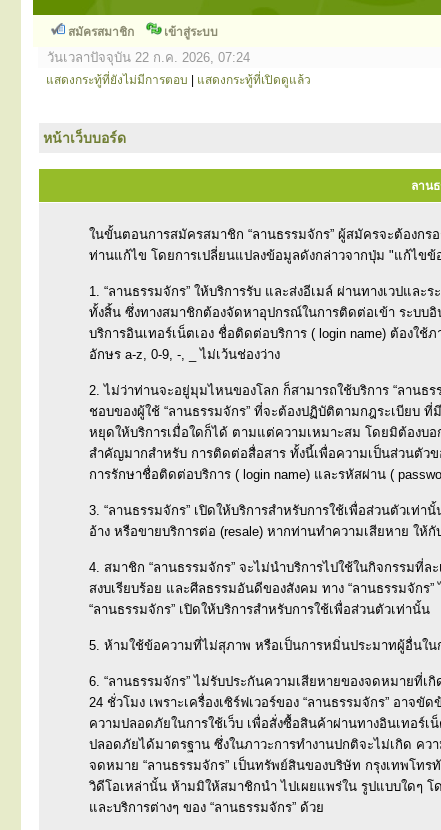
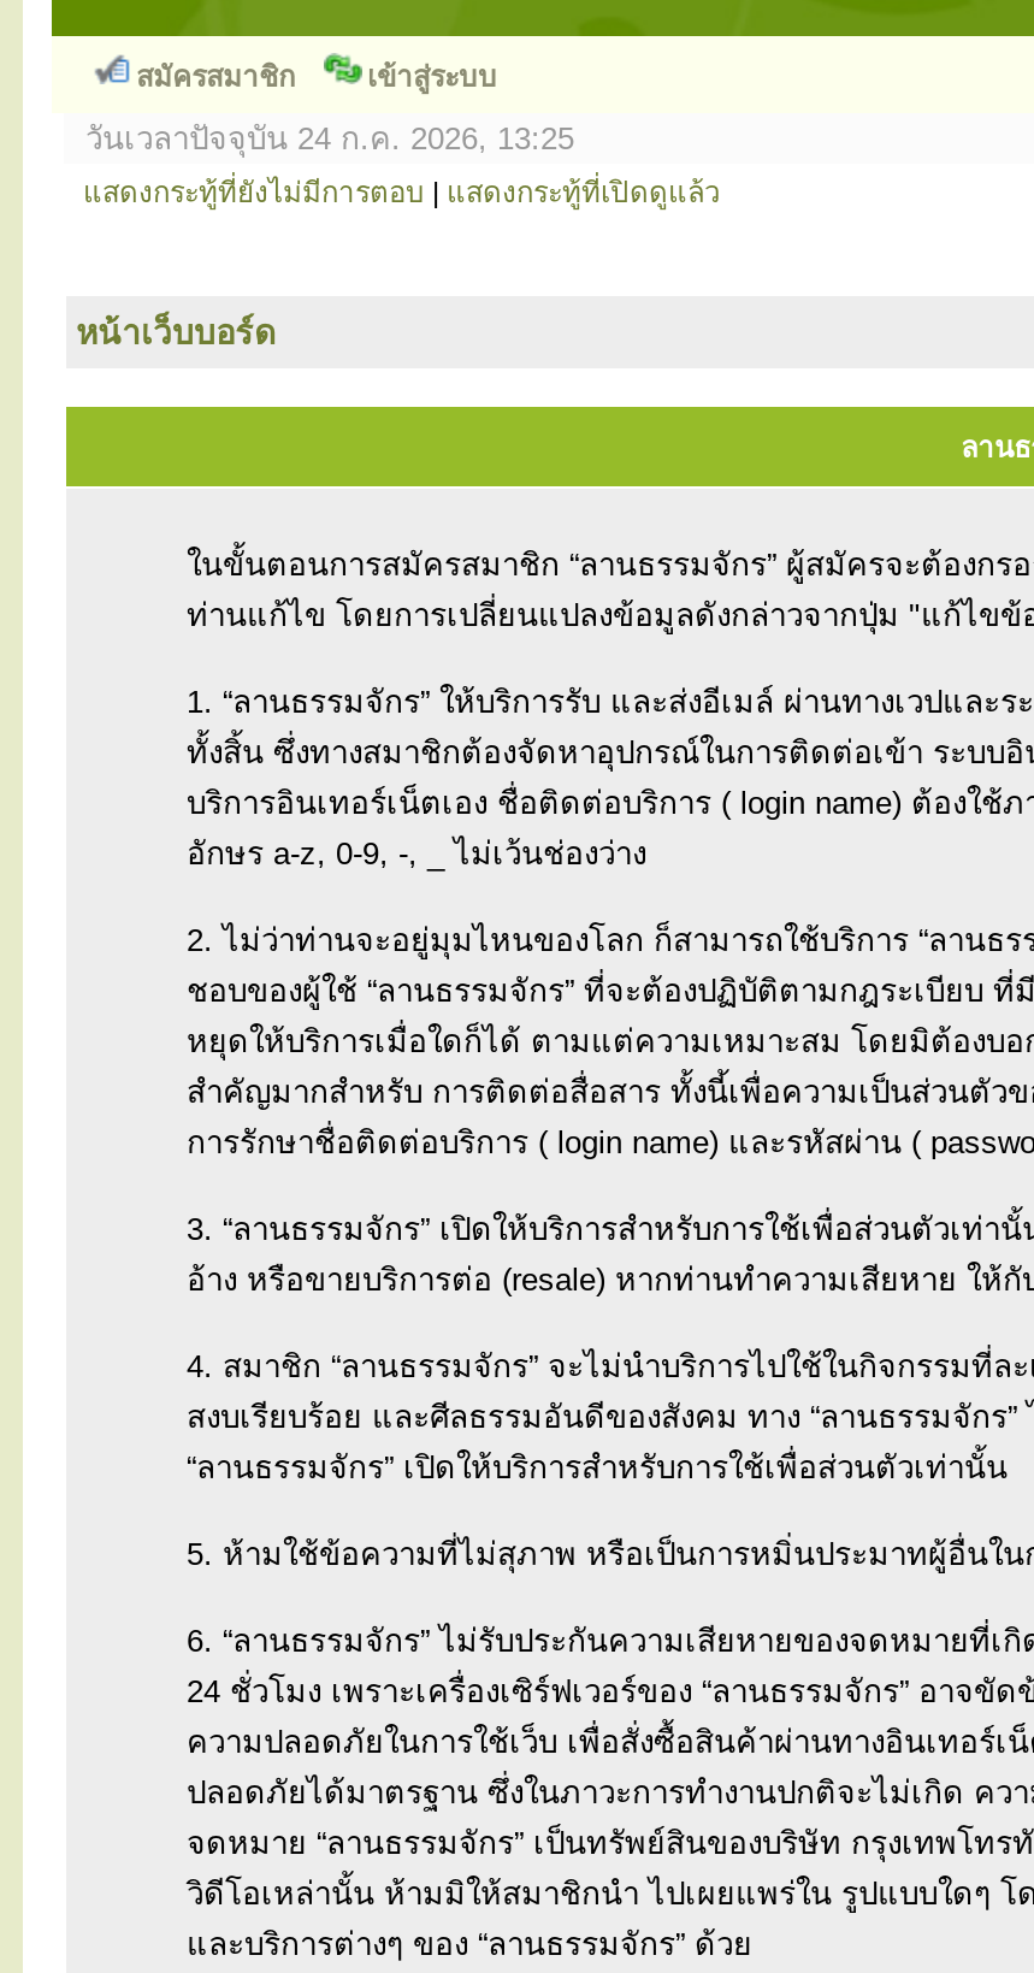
[47,50,258,65] วันเวลาปัจจุบัน 22 ก.ค. 2026, 07:24 -> [85,120,593,156] วันเวลาปัจจุบัน 24 ก.ค. 2026, 13:25

